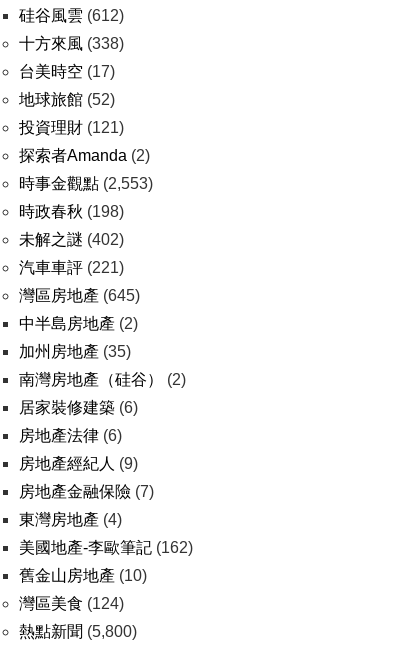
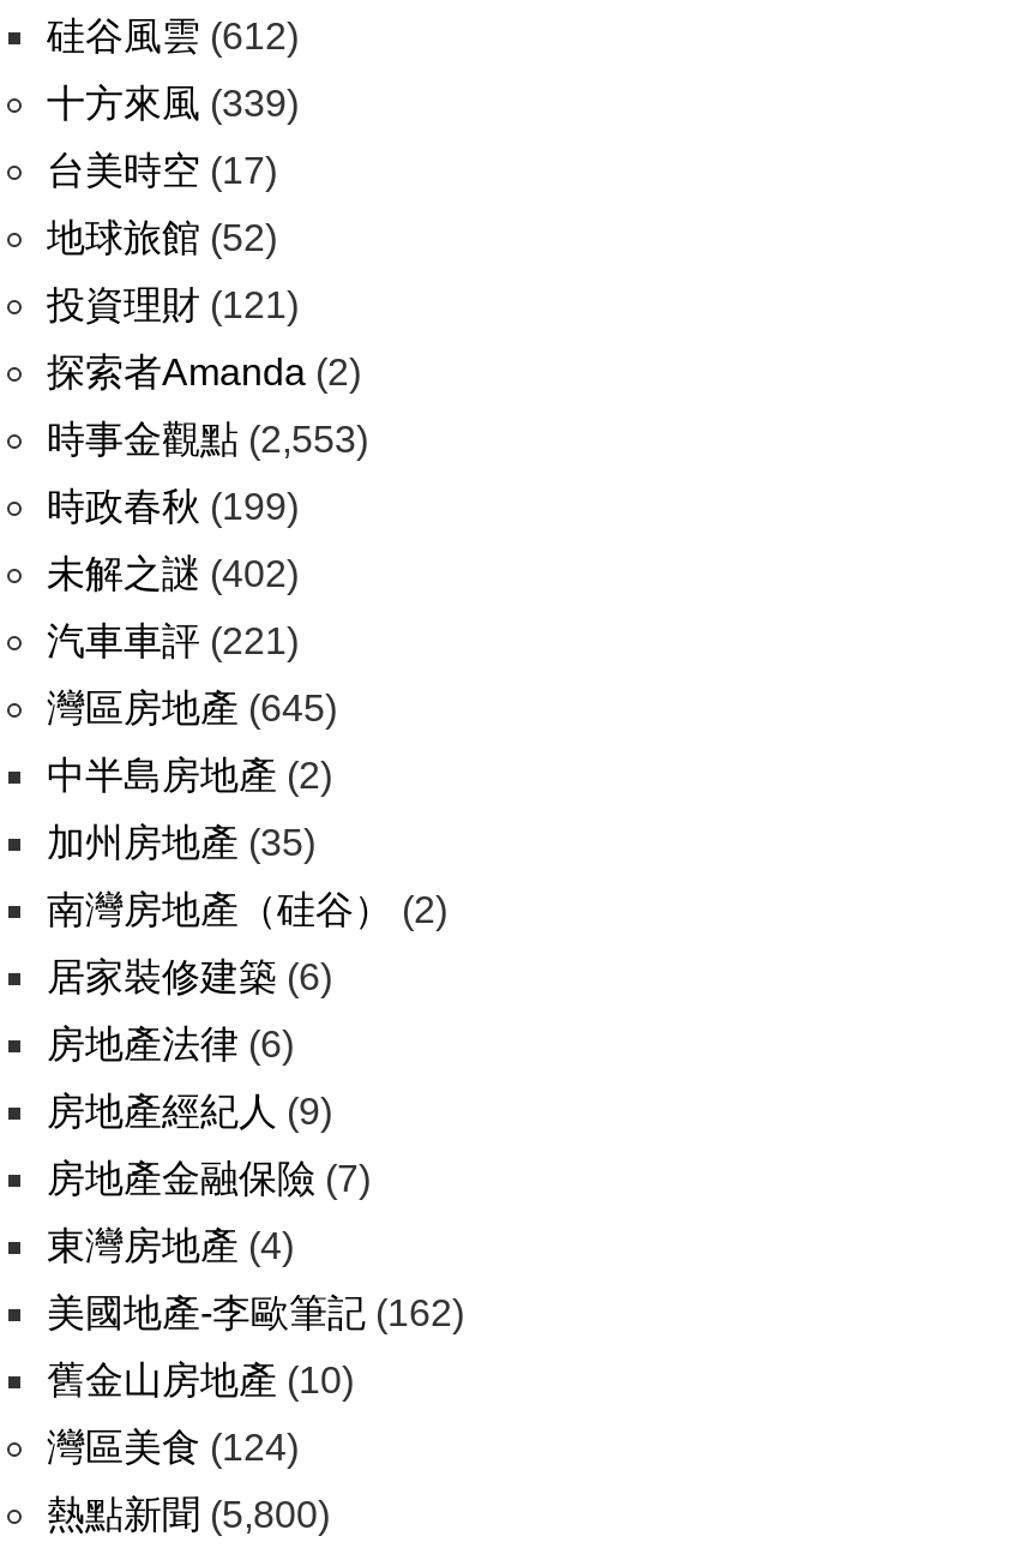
[19,35,124,52] 十方來風(338) -> [47,83,299,124] 十方來風(339)
[19,203,124,220] 時政春秋(198) -> [47,486,299,527] 時政春秋(199)

